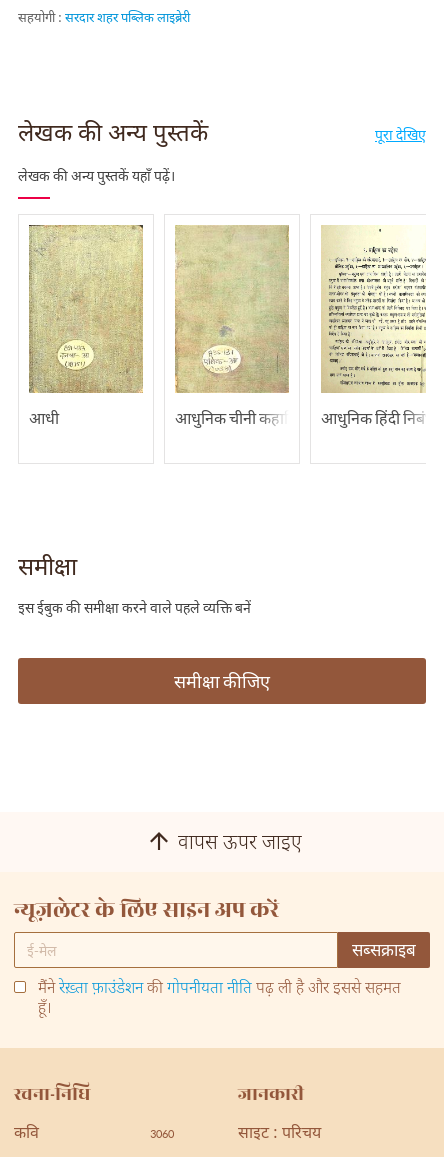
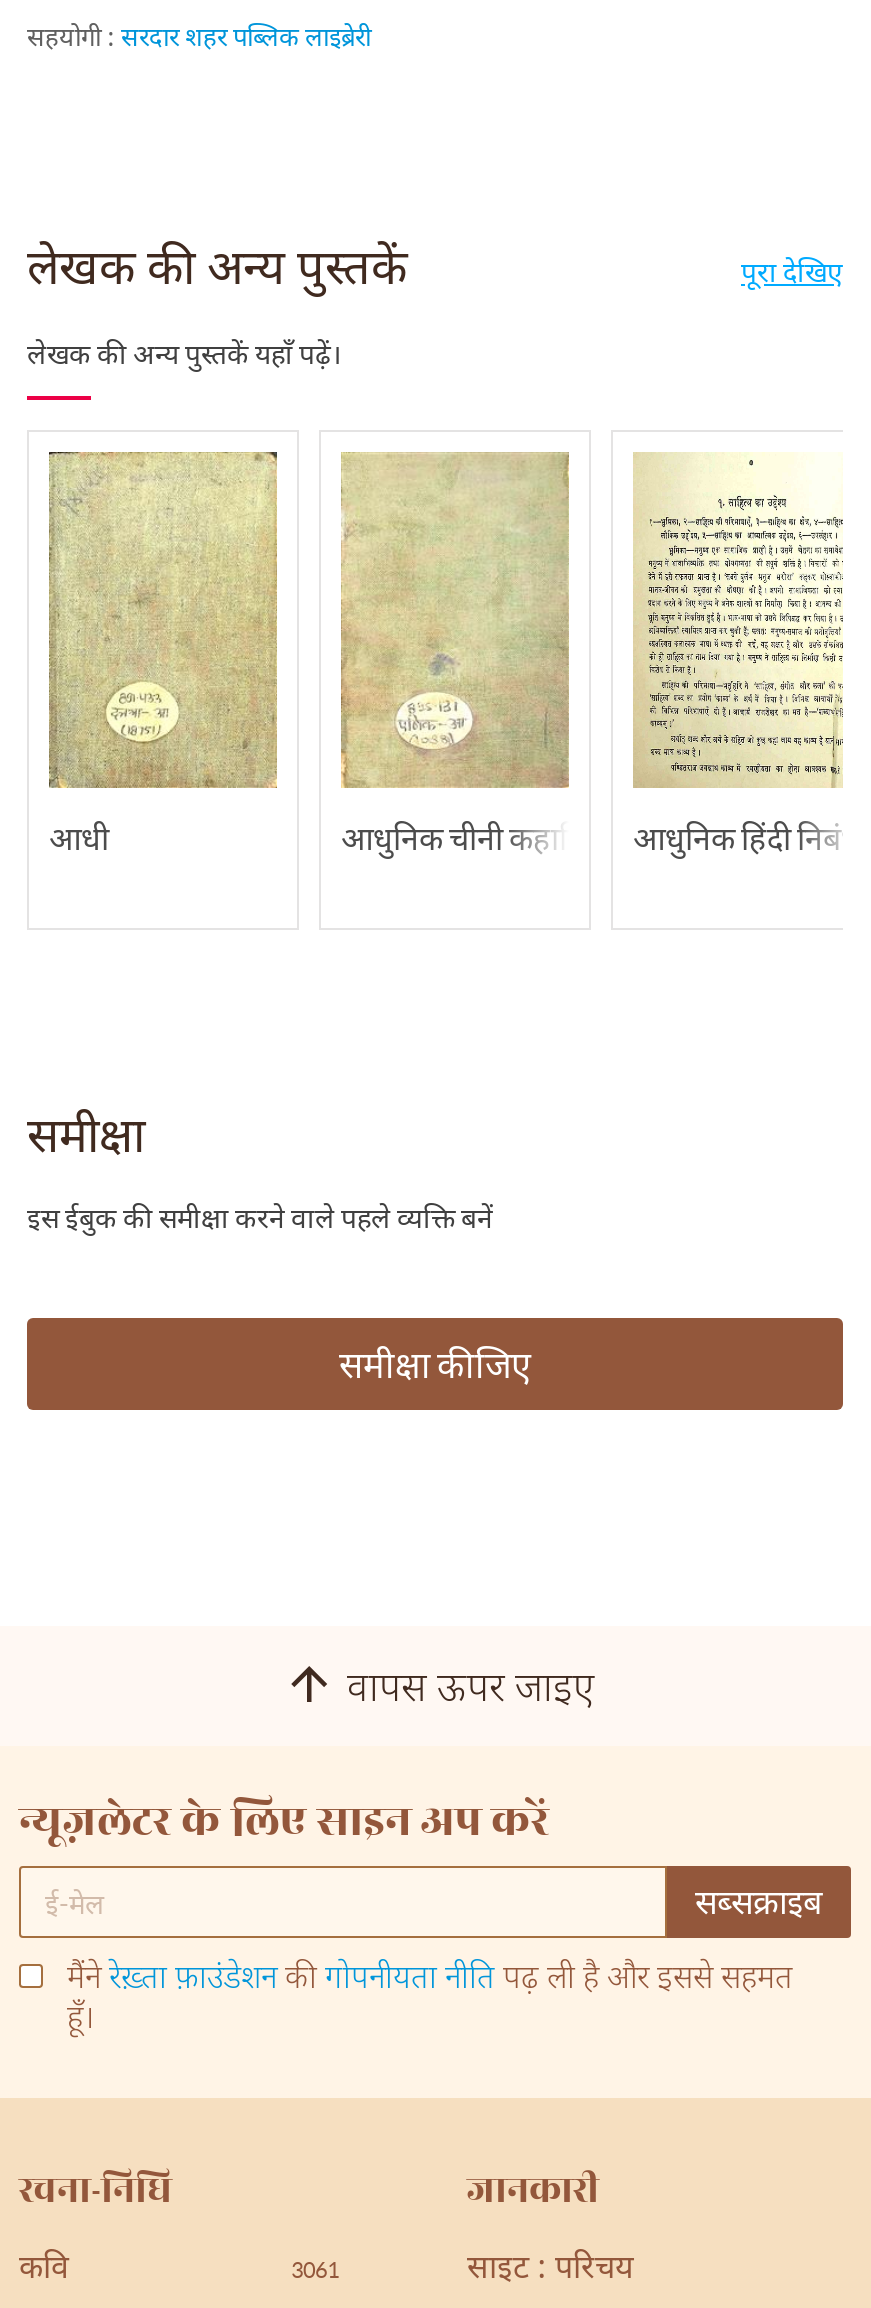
[150,1128,174,1140] 3060 -> [291,2258,339,2282] 3061

